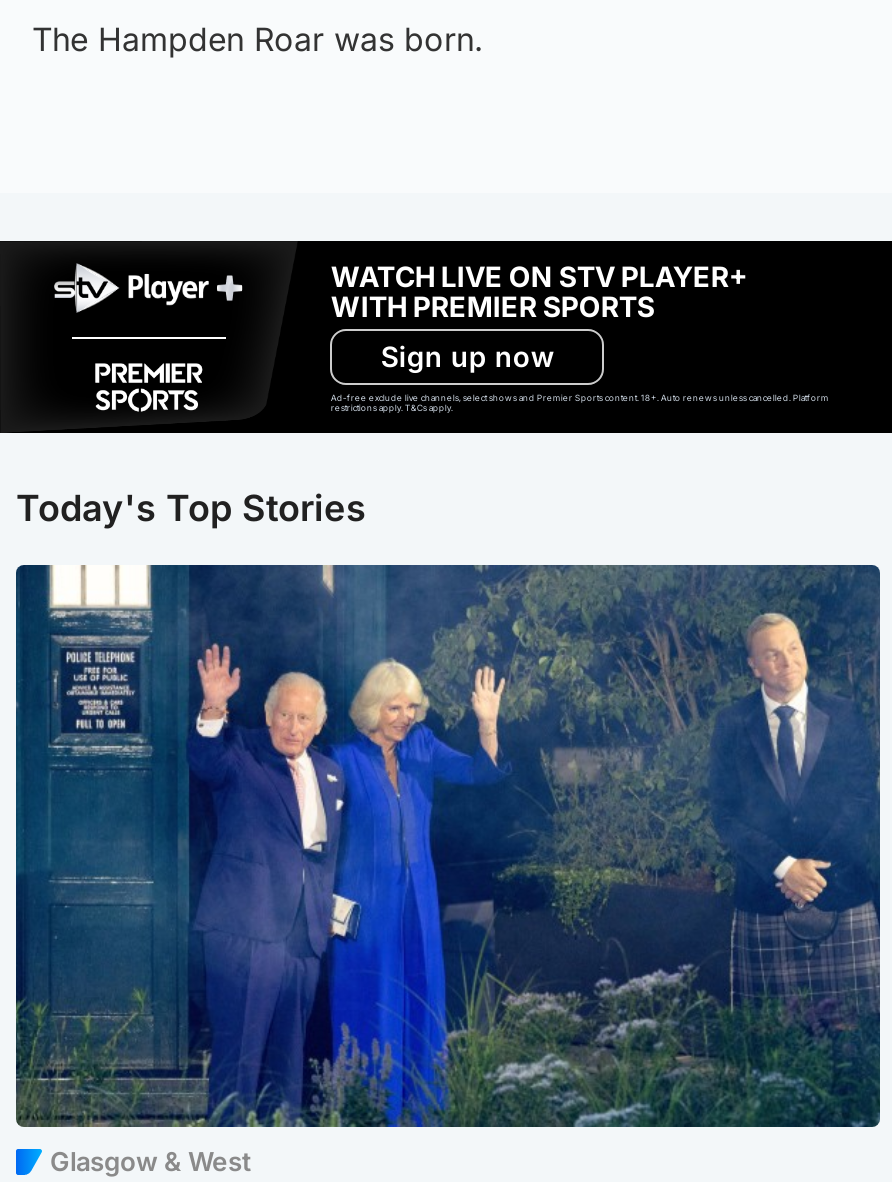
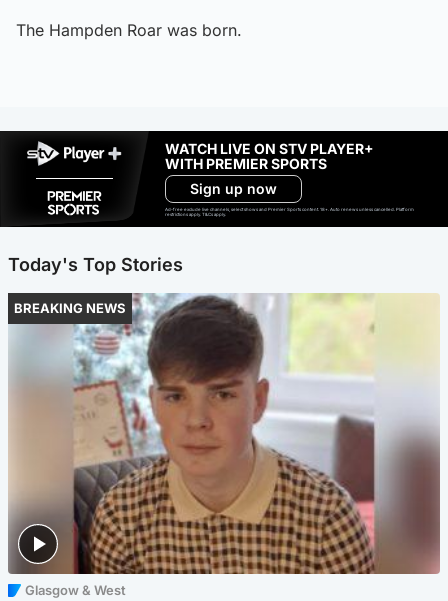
none -> [14,300,126,316] BREAKING NEWS
[14,562,882,1130] [image] -> [8,292,441,575] [image]

